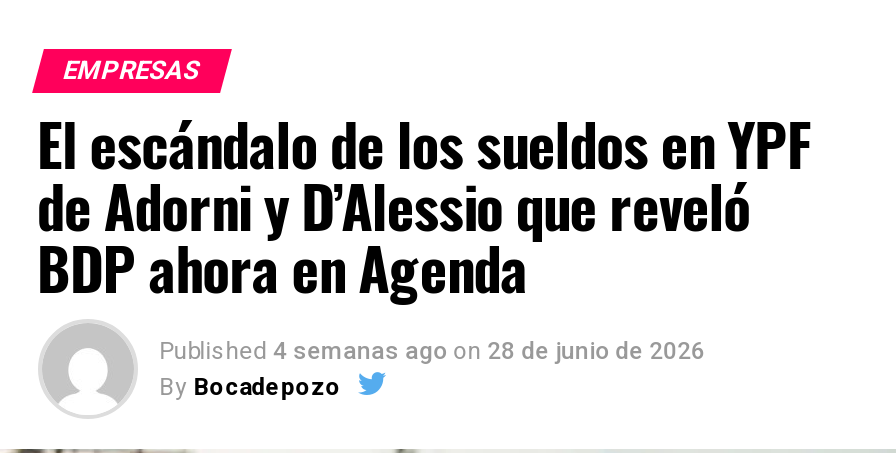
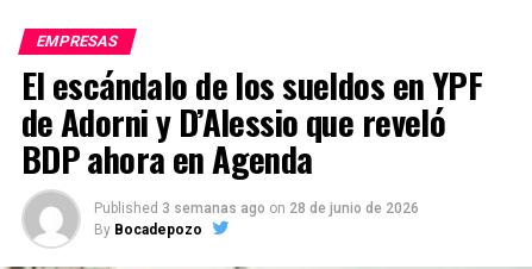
[159,337,705,365] Published 4 semanas ago on 28 de junio de 2026 -> [94,200,419,217] Published 3 semanas ago on 28 de junio de 2026

